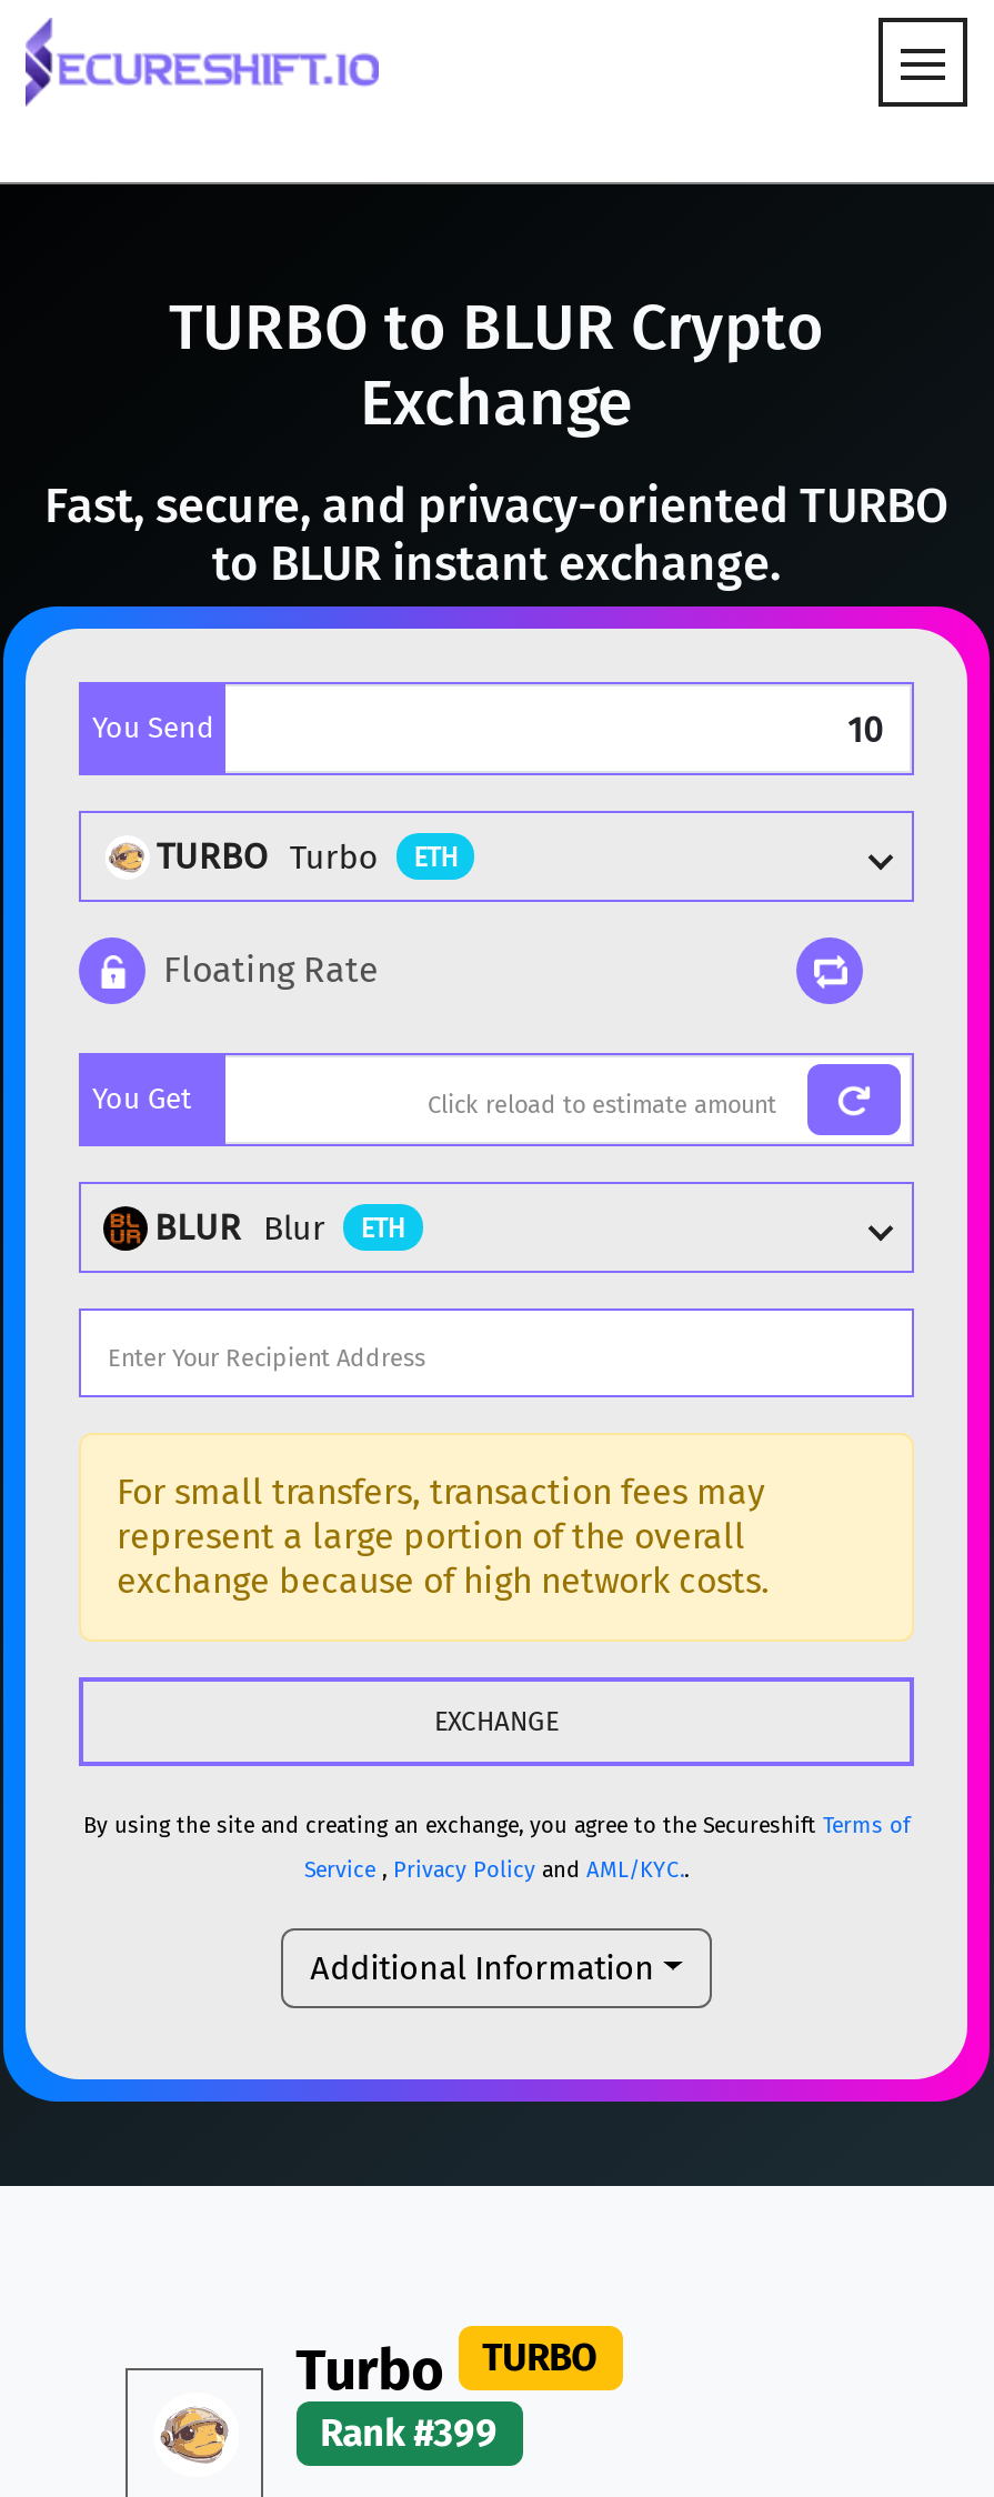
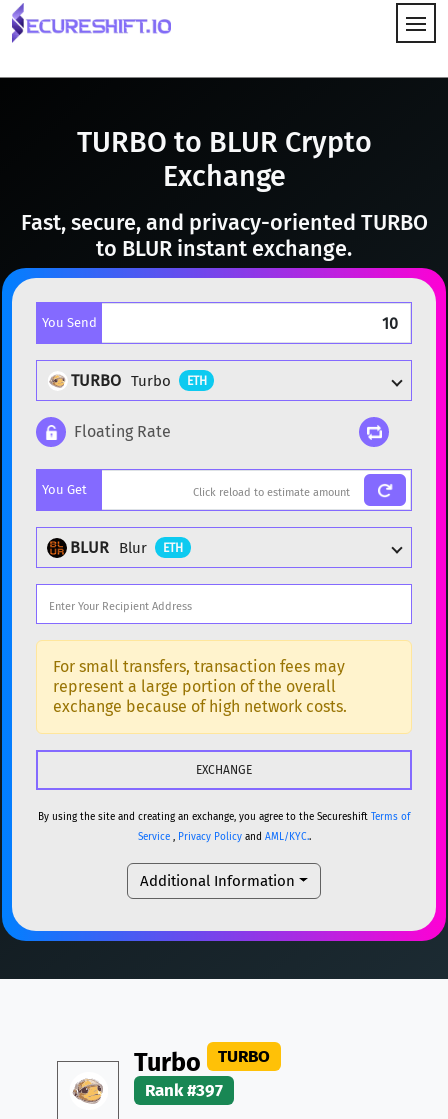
[320,2409,498,2456] Rank #399 -> [145,1080,223,1101] Rank #397

